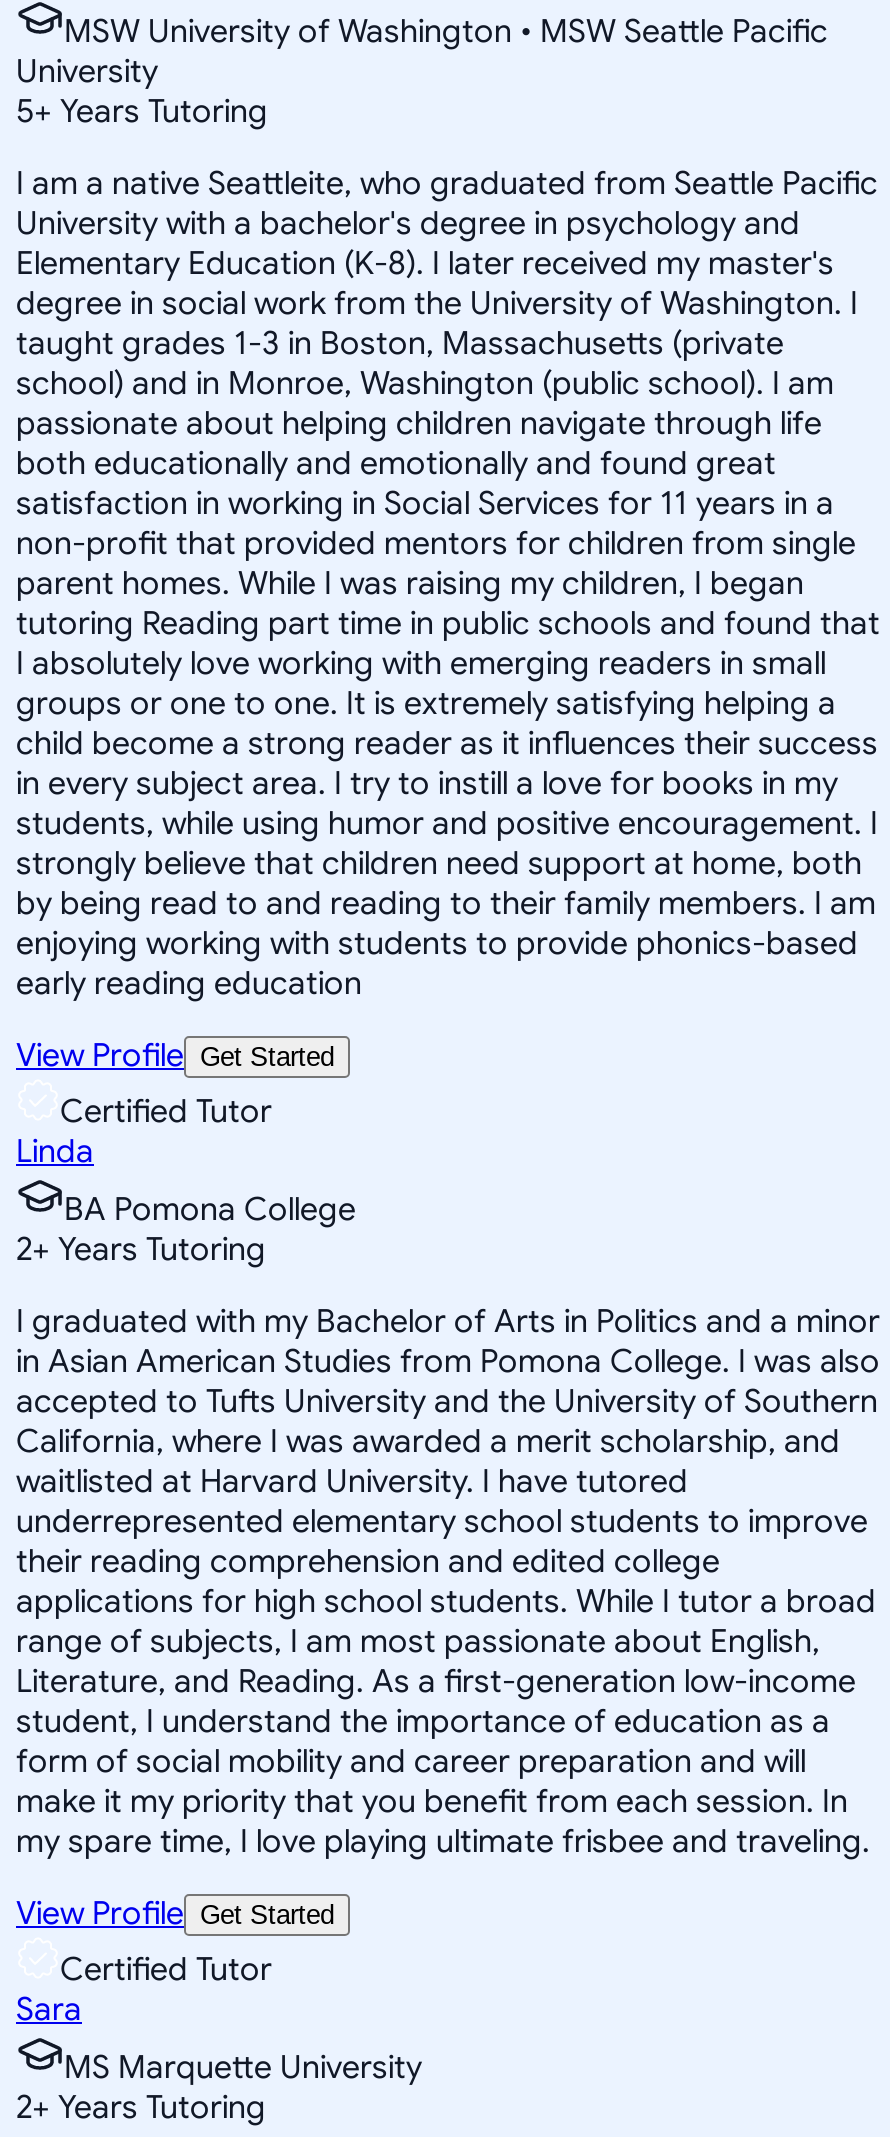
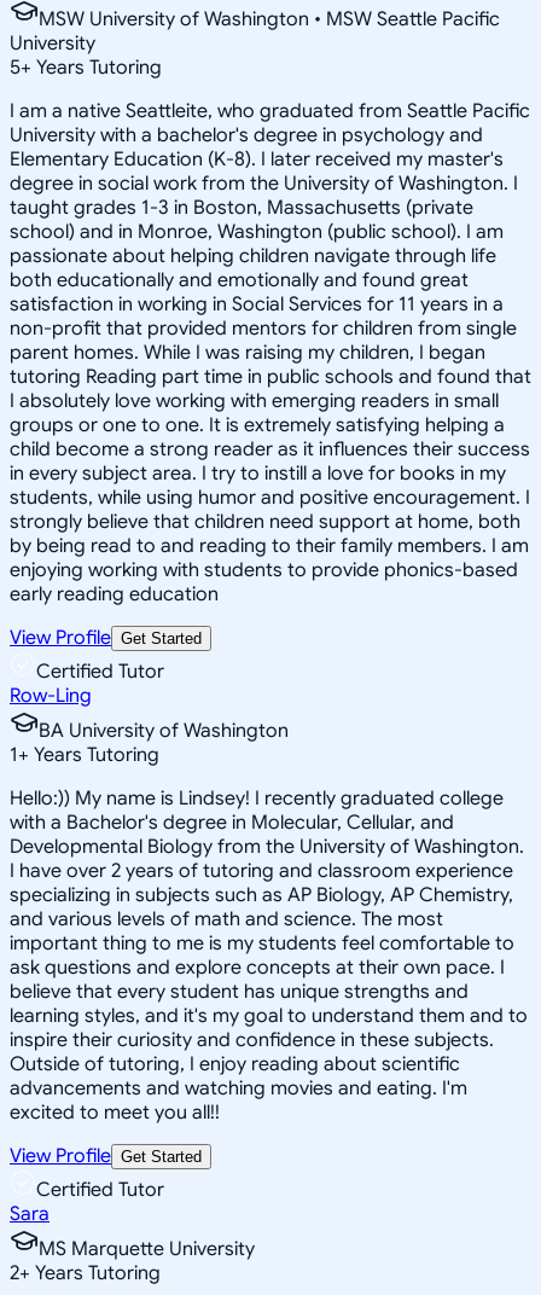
[16,1131,356,1269] Linda | BA Pomona College | 2+ Years Tutoring -> [10,683,289,767] Row-Ling | BA University of Washington | 1+ Years Tutoring
[16,1301,880,1861] I graduated with my Bachelor of Arts in Politics and a minor | in Asian American Studies from Pomona College. I was also | accepted to Tufts University and the University of Southern | California, where I was awarded a merit scholarship, and | waitlisted at Harvard University. I have tutored | underrepresented elementary school students to improve | their reading comprehension and edited college | applications for high school students. While I tutor a broad | range of subjects, I am most passionate about English, | Literature, and Reading. As a first-generation low-income | student, I understand the importance of education as a | form of social mobility and career preparation and will | make it my priority that you benefit from each session. In | my spare time, I love playing ultimate frisbee and traveling. -> [10,786,528,1124] Hello:)) My name is Lindsey! I recently graduated college | with a Bachelor's degree in Molecular, Cellular, and | Developmental Biology from the University of Washington. | I have over 2 years of tutoring and classroom experience | specializing in subjects such as AP Biology, AP Chemistry, | and various levels of math and science. The most | important thing to me is my students feel comfortable to | ask questions and explore concepts at their own pace. I | believe that every student has unique strengths and | learning styles, and it's my goal to understand them and to | inspire their curiosity and confidence in these subjects. | Outside of tutoring, I enjoy reading about scientific | advancements and watching movies and eating. I'm | excited to meet you all!!

